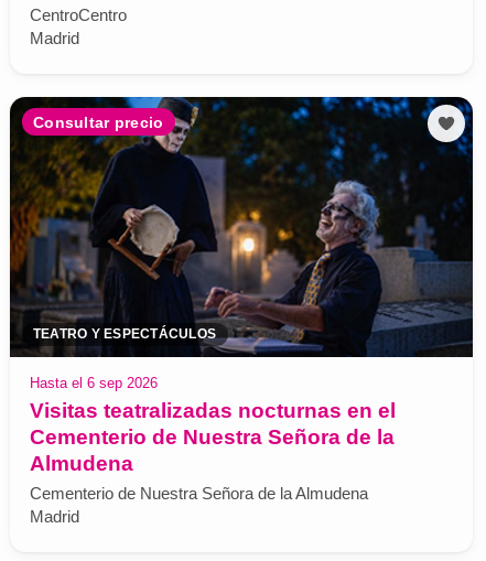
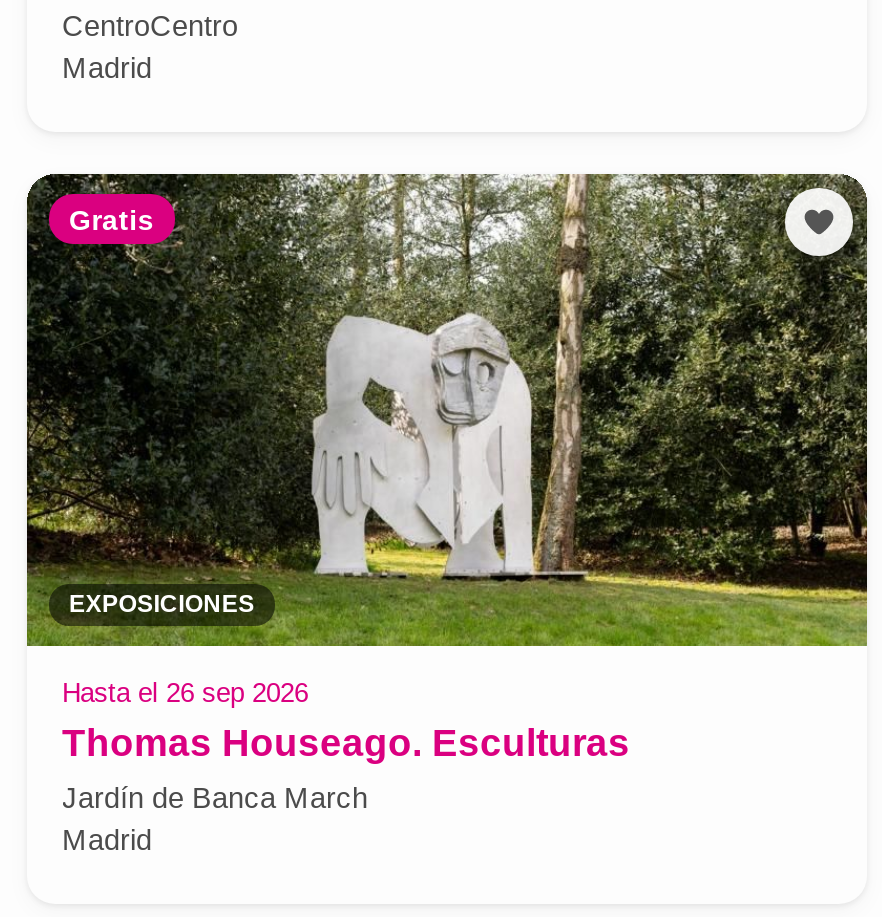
[10,96,474,358] [image] | Consultar precio -> [25,172,869,648] [image] | Gratis
[33,326,216,342] TEATRO Y ESPECTÁCULOS -> [69,590,255,618] EXPOSICIONES
[29,375,395,502] Hasta el 6 sep 2026 | Visitas teatralizadas nocturnas en el | Cementerio de Nuestra Señora de la | Almudena | Cementerio de Nuestra Señora de la Almudena -> [62,678,630,814] Hasta el 26 sep 2026 | Thomas Houseago. Esculturas | Jardín de Banca March

